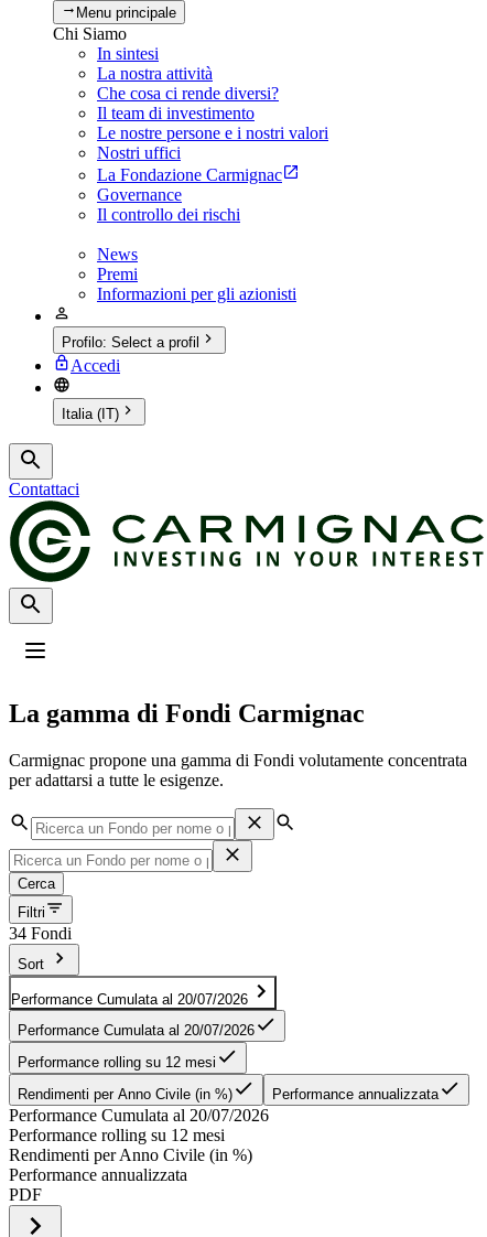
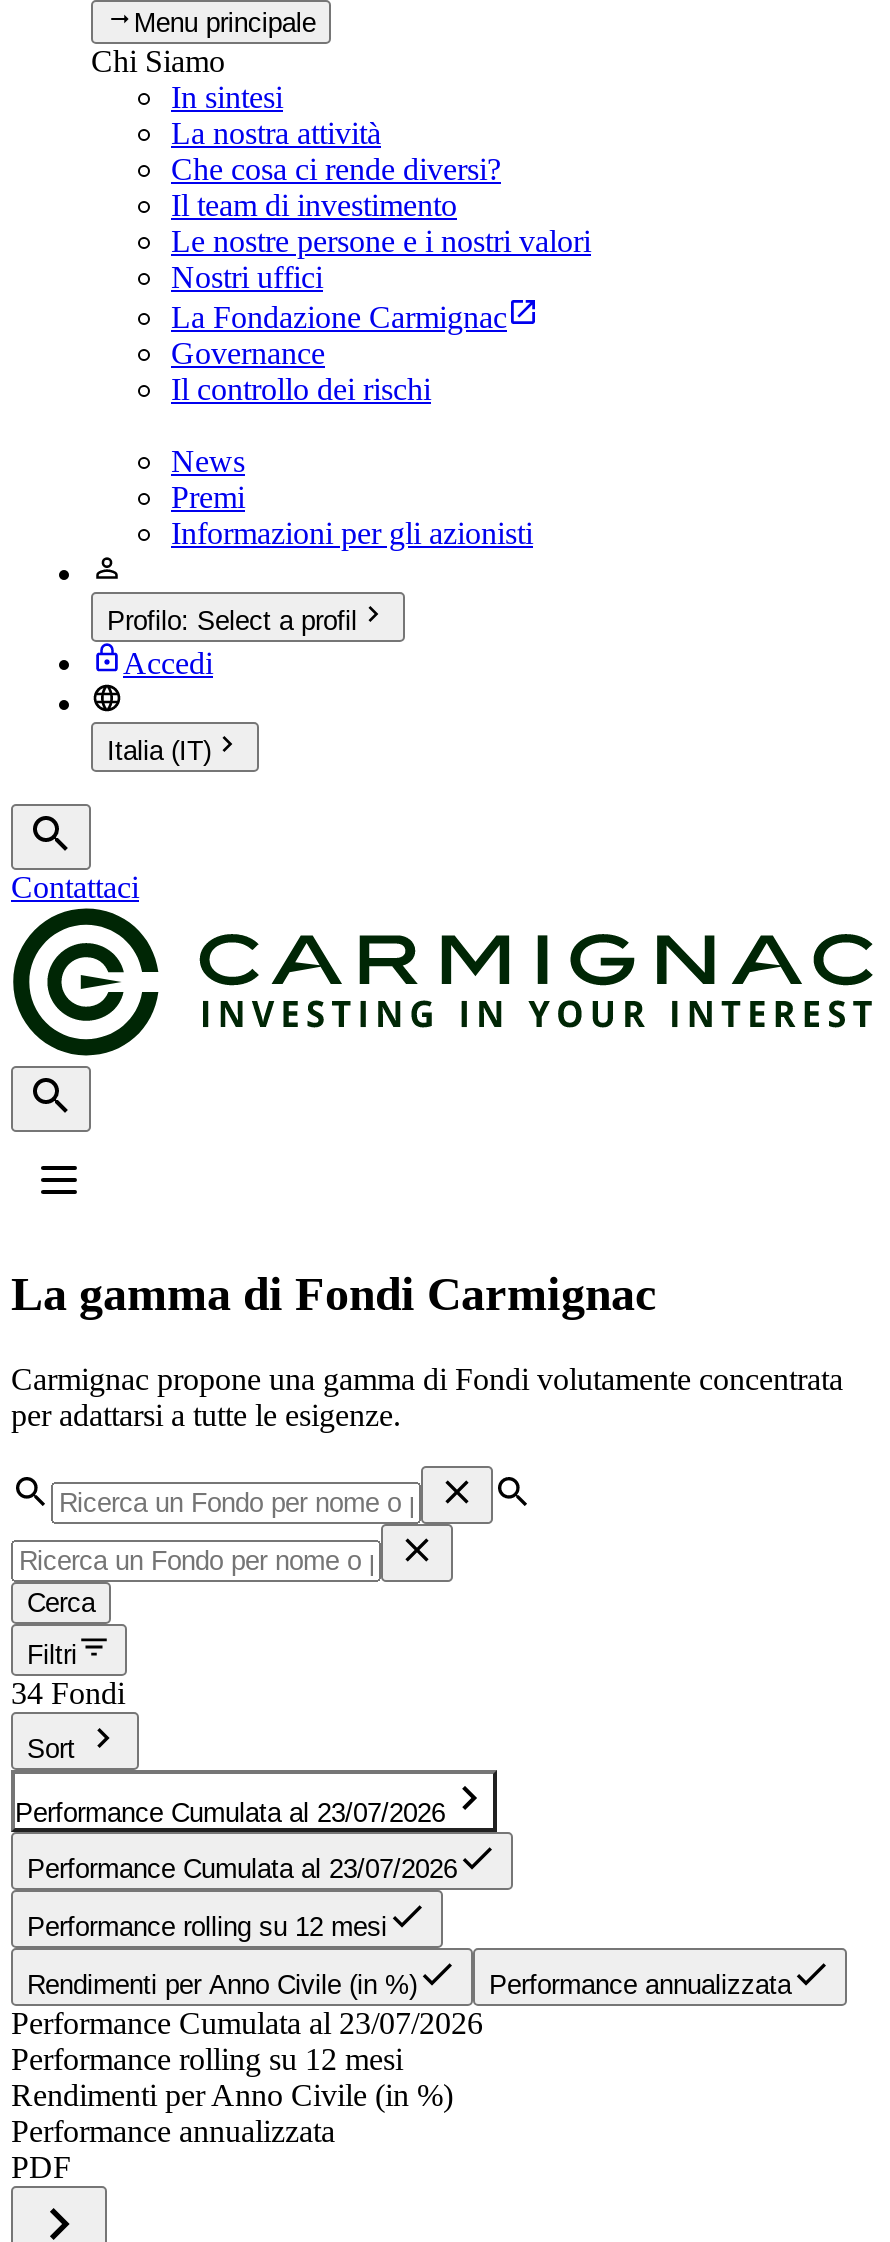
[11,991,248,1007] Performance Cumulata al 20/07/2026 -> [15,1797,445,1827] Performance Cumulata al 23/07/2026
[18,1022,255,1038] Performance Cumulata al 20/07/2026 -> [27,1853,457,1883] Performance Cumulata al 23/07/2026
[9,1105,269,1124] Performance Cumulata al 20/07/2026 -> [11,2005,483,2039] Performance Cumulata al 23/07/2026

